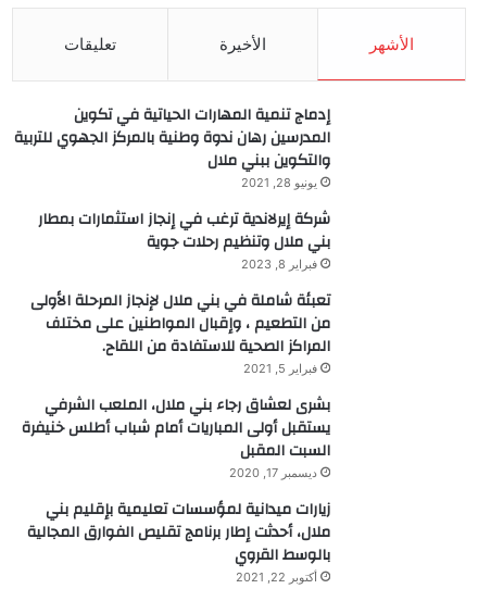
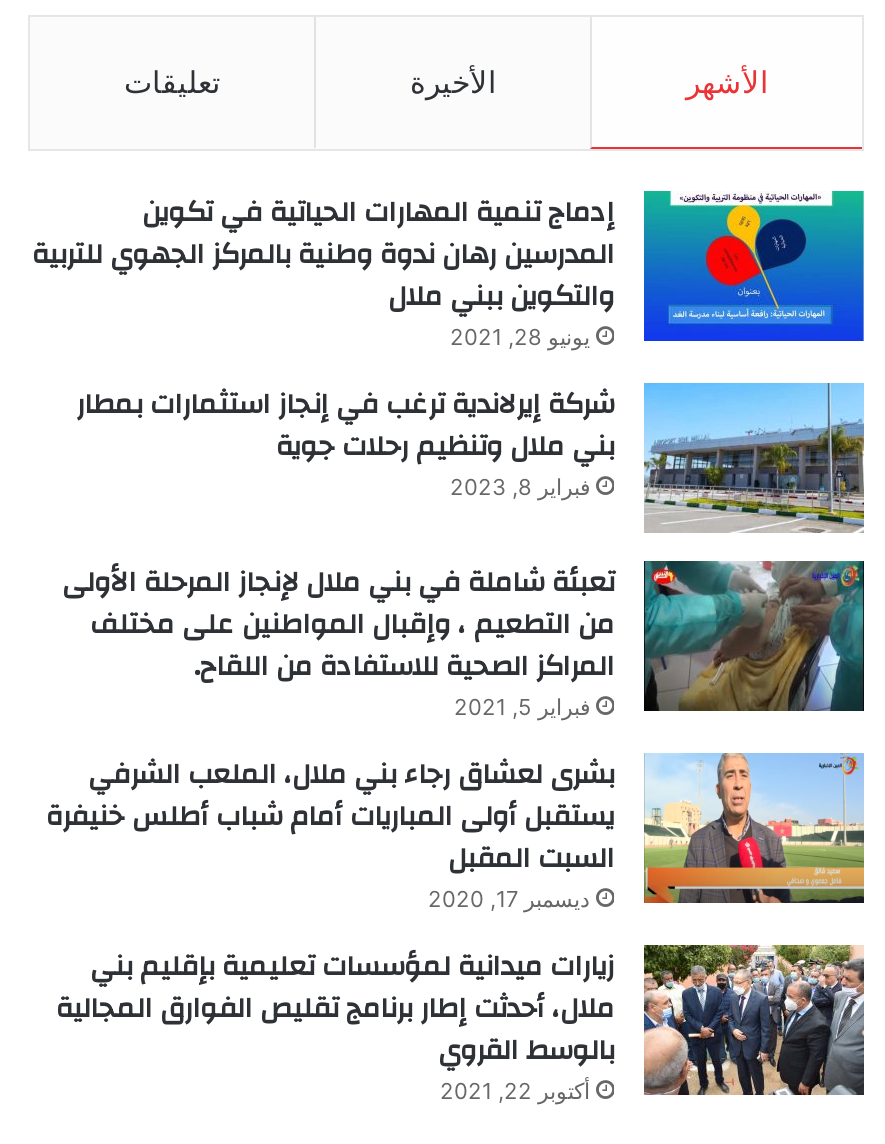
none -> [642,188,866,344] [image]
none -> [642,380,866,534] [image]
none -> [642,558,866,714] [image]
none -> [642,752,866,906] [image]
none -> [642,942,866,1098] [image]

